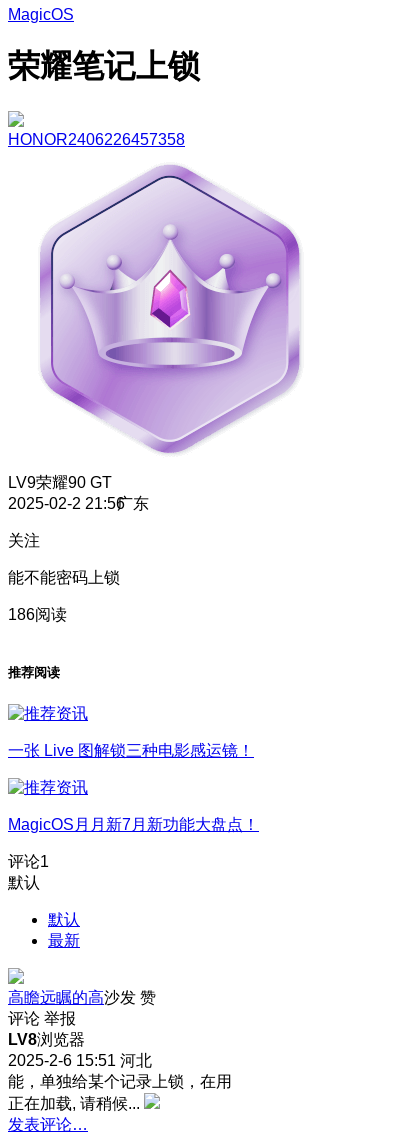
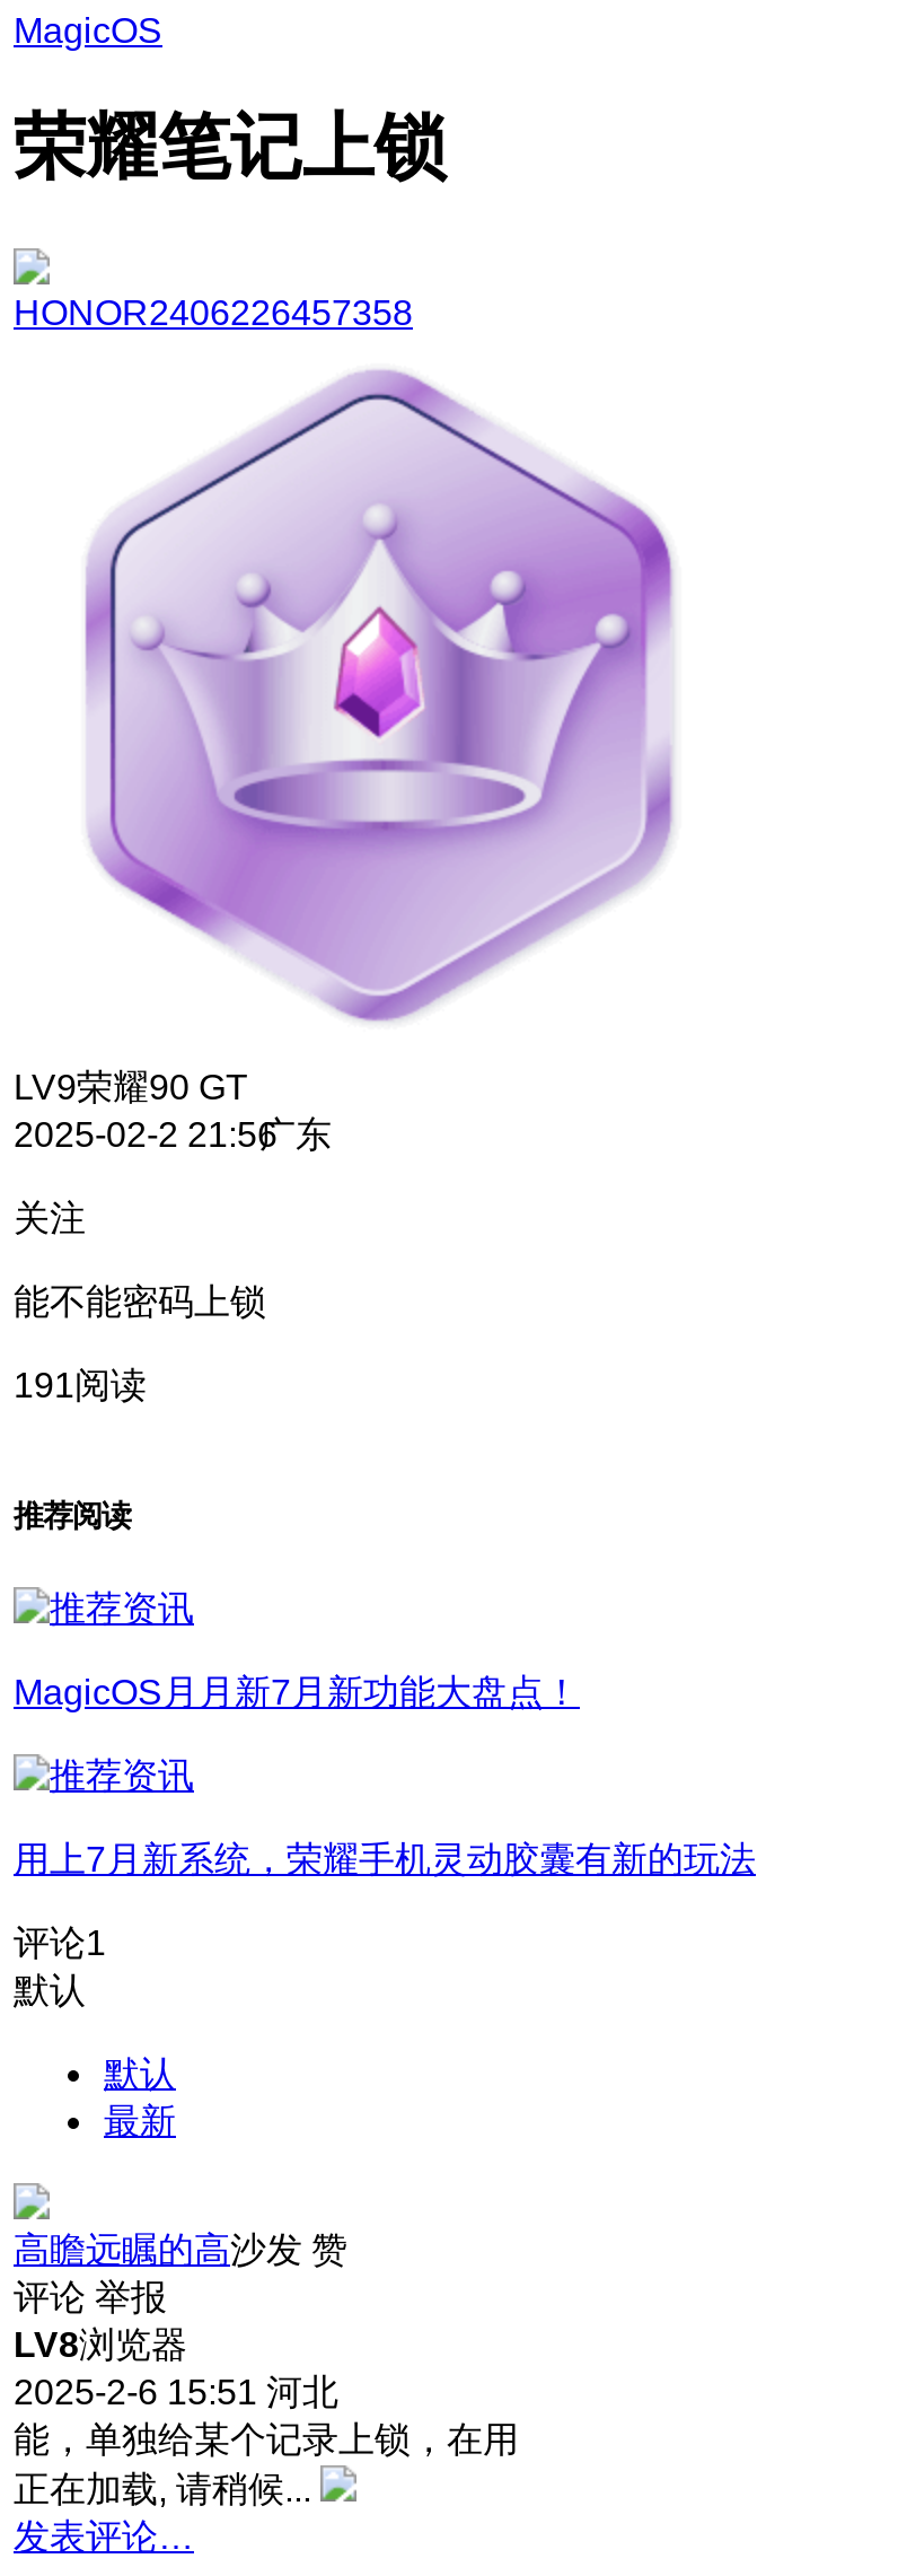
[8,606,67,623] 186阅读 -> [14,1366,147,1404] 191阅读
[8,742,254,759] 一张 Live 图解锁三种电影感运镜！ -> none
moved [8,816,259,833] -> [14,1673,580,1712]: MagicOS月月新7月新功能大盘点！
none -> [14,1840,756,1879] 用上7月新系统，荣耀手机灵动胶囊有新的玩法

